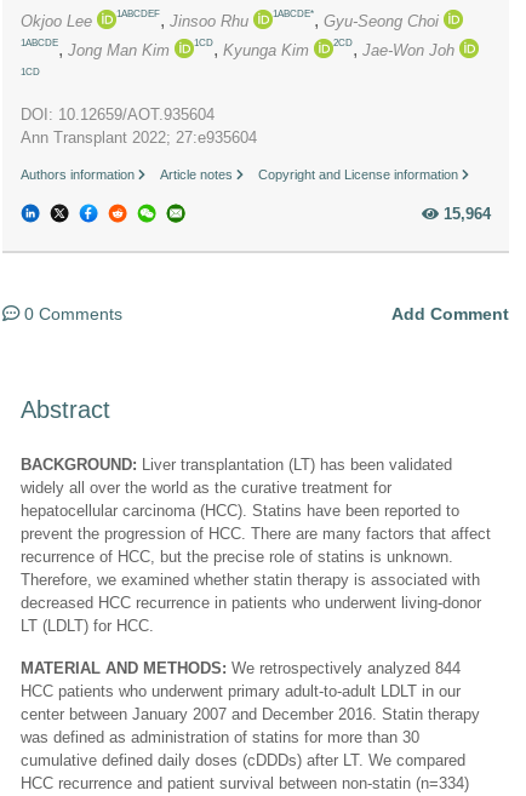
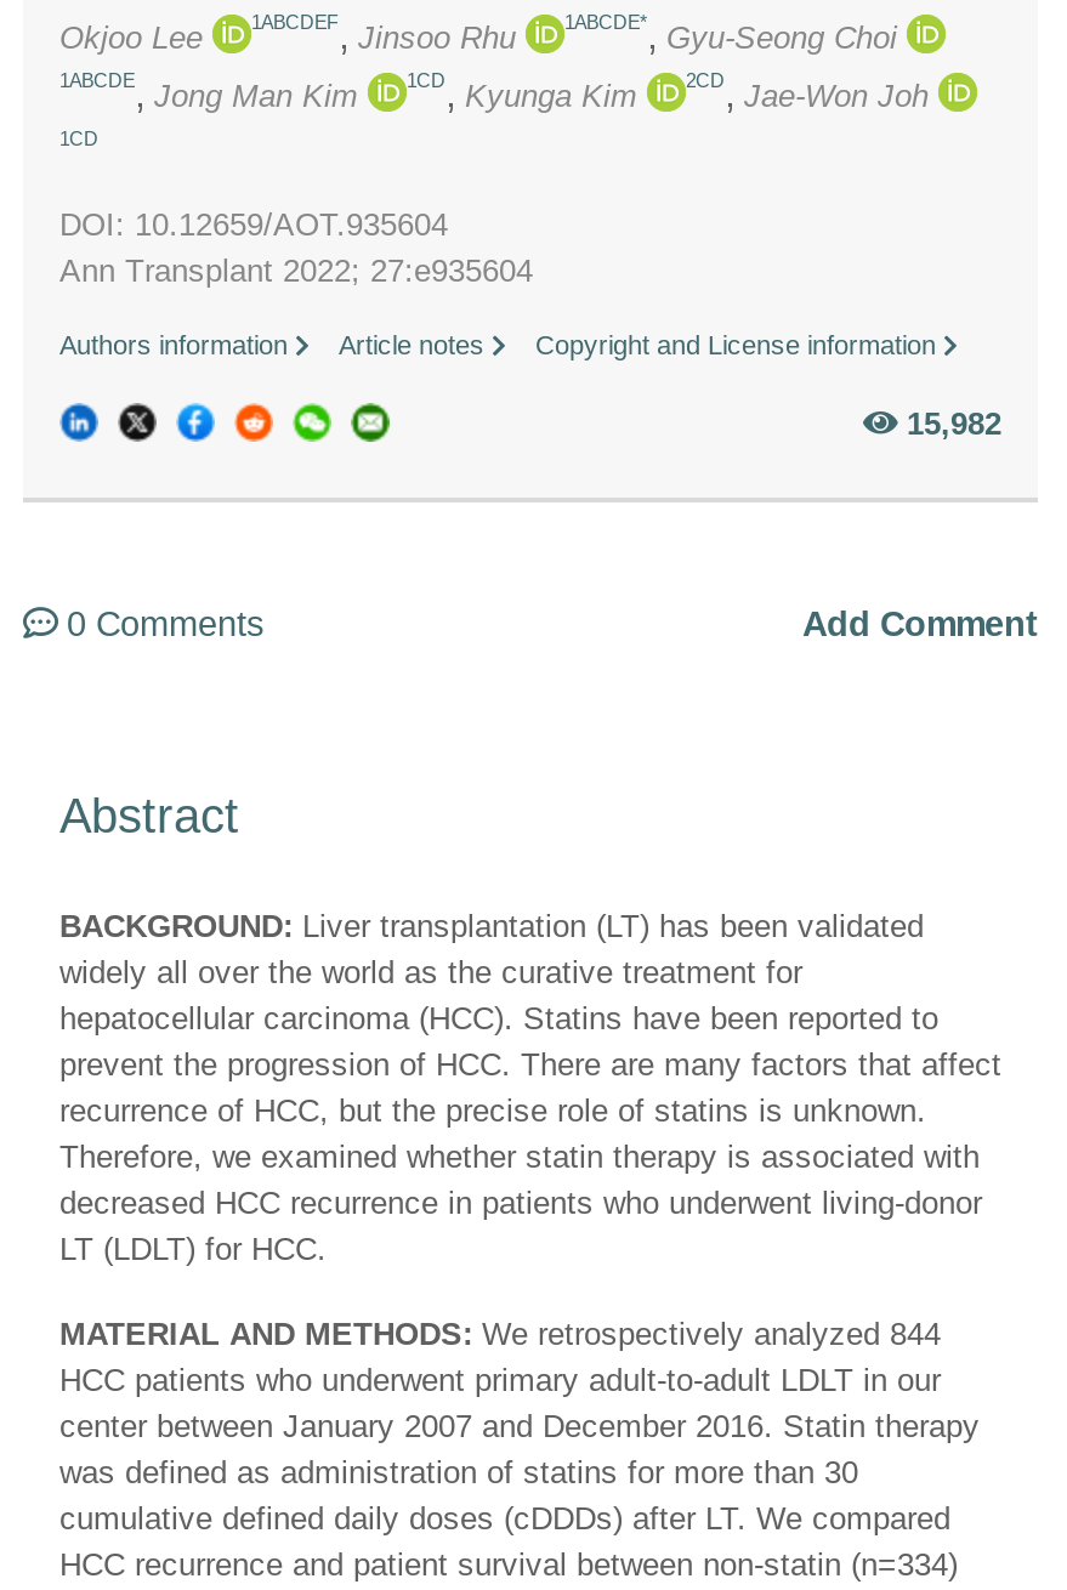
[444,205,491,223] 15,964 -> [907,406,1001,442] 15,982

